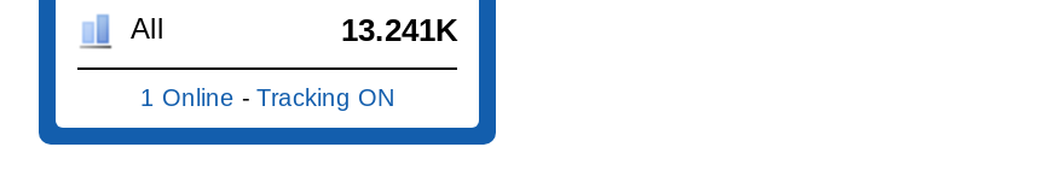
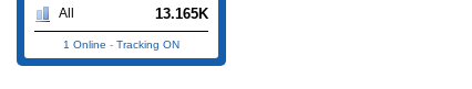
[341,11,457,47] 13.241K -> [155,5,208,22] 13.165K

